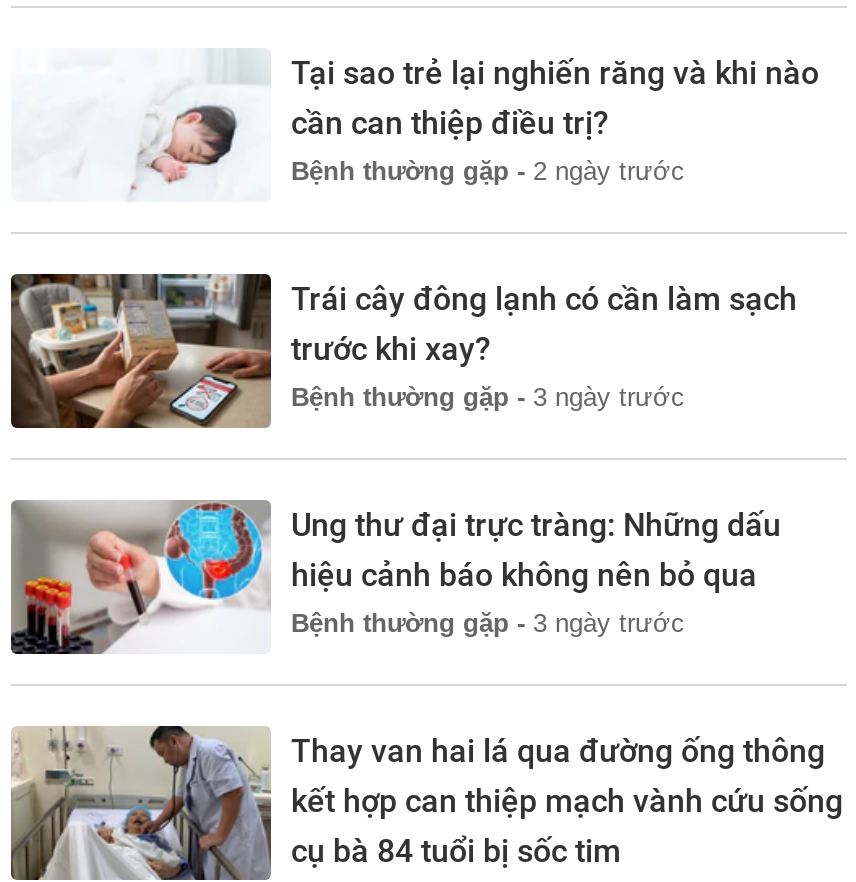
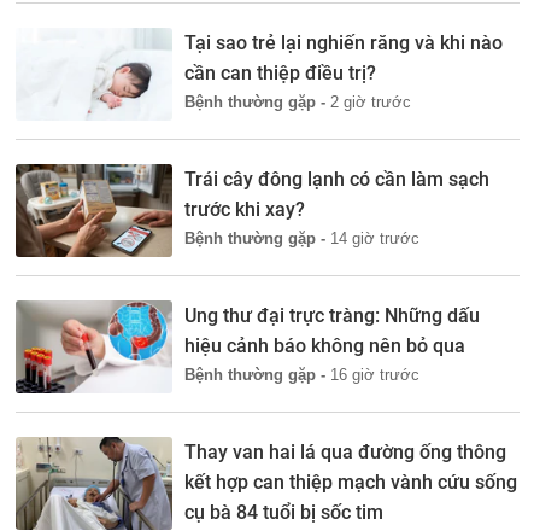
[291,156,685,186] Bệnh thường gặp - 2 ngày trước -> [184,93,411,111] Bệnh thường gặp - 2 giờ trước
[291,382,685,412] Bệnh thường gặp - 3 ngày trước -> [184,230,419,248] Bệnh thường gặp - 14 giờ trước
[291,608,685,638] Bệnh thường gặp - 3 ngày trước -> [184,366,419,384] Bệnh thường gặp - 16 giờ trước

